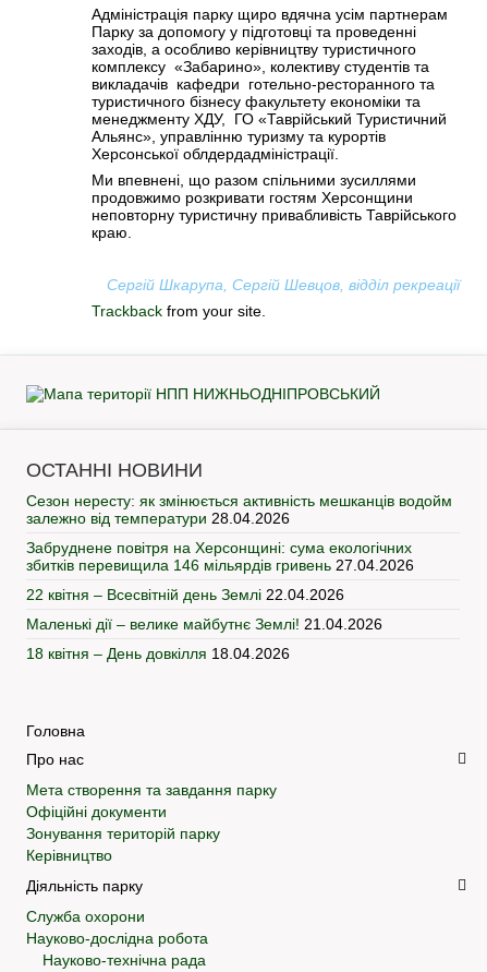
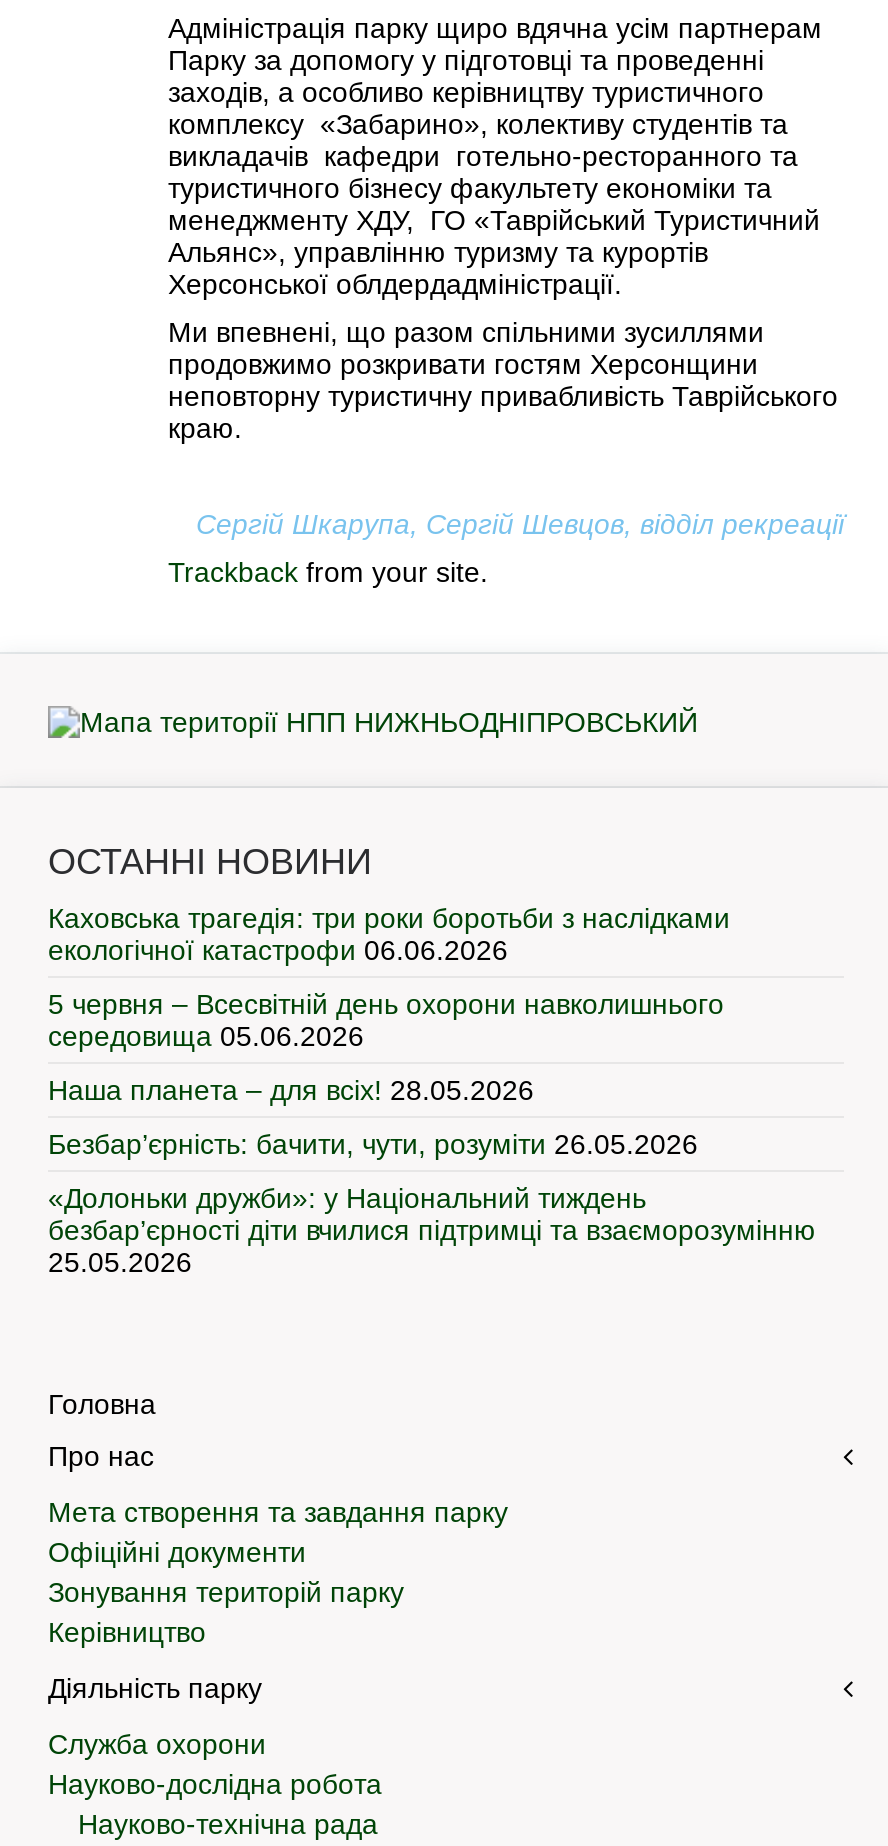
[26,492,452,526] Сезон нересту: як змінюється активність мешканців водойм | залежно від температури 28.04.2026 -> [48,901,730,965] Каховська трагедія: три роки боротьби з наслідками | екологічної катастрофи 06.06.2026
[26,538,414,573] Забруднене повітря на Херсонщині: сума екологічних | збитків перевищила 146 мільярдів гривень 27.04.2026 -> [48,987,724,1051] 5 червня – Всесвітній день охорони навколишнього | середовища 05.06.2026
[26,585,344,603] 22 квітня – Всесвітній день Землі 22.04.2026 -> [48,1073,534,1105] Наша планета – для всіх! 28.05.2026
[26,615,382,632] Маленькі дії – велике майбутнє Землі! 21.04.2026 -> [48,1127,698,1159] Безбар’єрність: бачити, чути, розуміти 26.05.2026
[26,644,290,662] 18 квітня – День довкілля 18.04.2026 -> [48,1181,816,1277] «Долоньки дружби»: у Національний тиждень | безбар’єрності діти вчилися підтримці та взаєморозумінню | 25.05.2026

